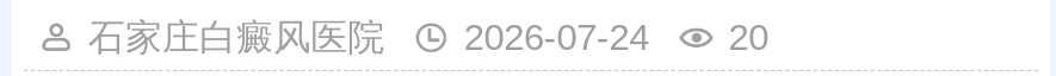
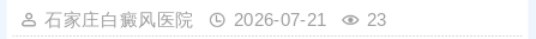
[464,17,768,57] 2026-07-24 | 20 -> [234,10,387,29] 2026-07-21 | 23

